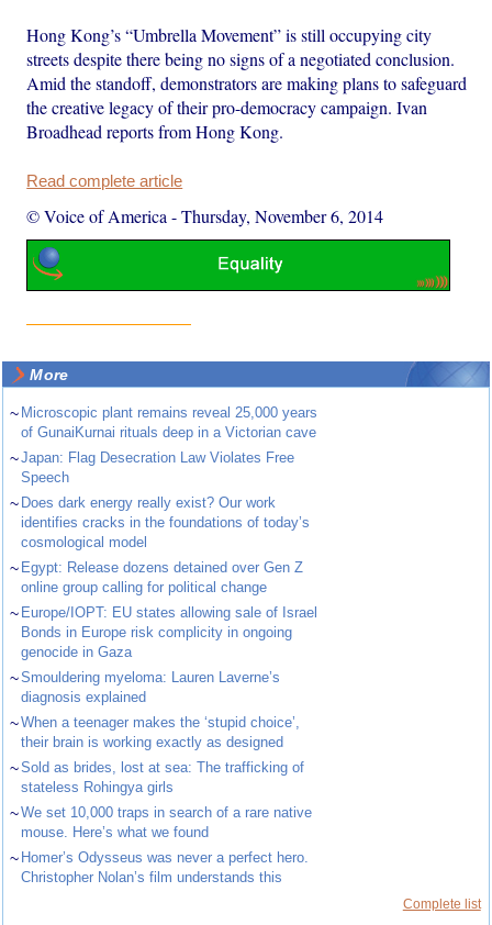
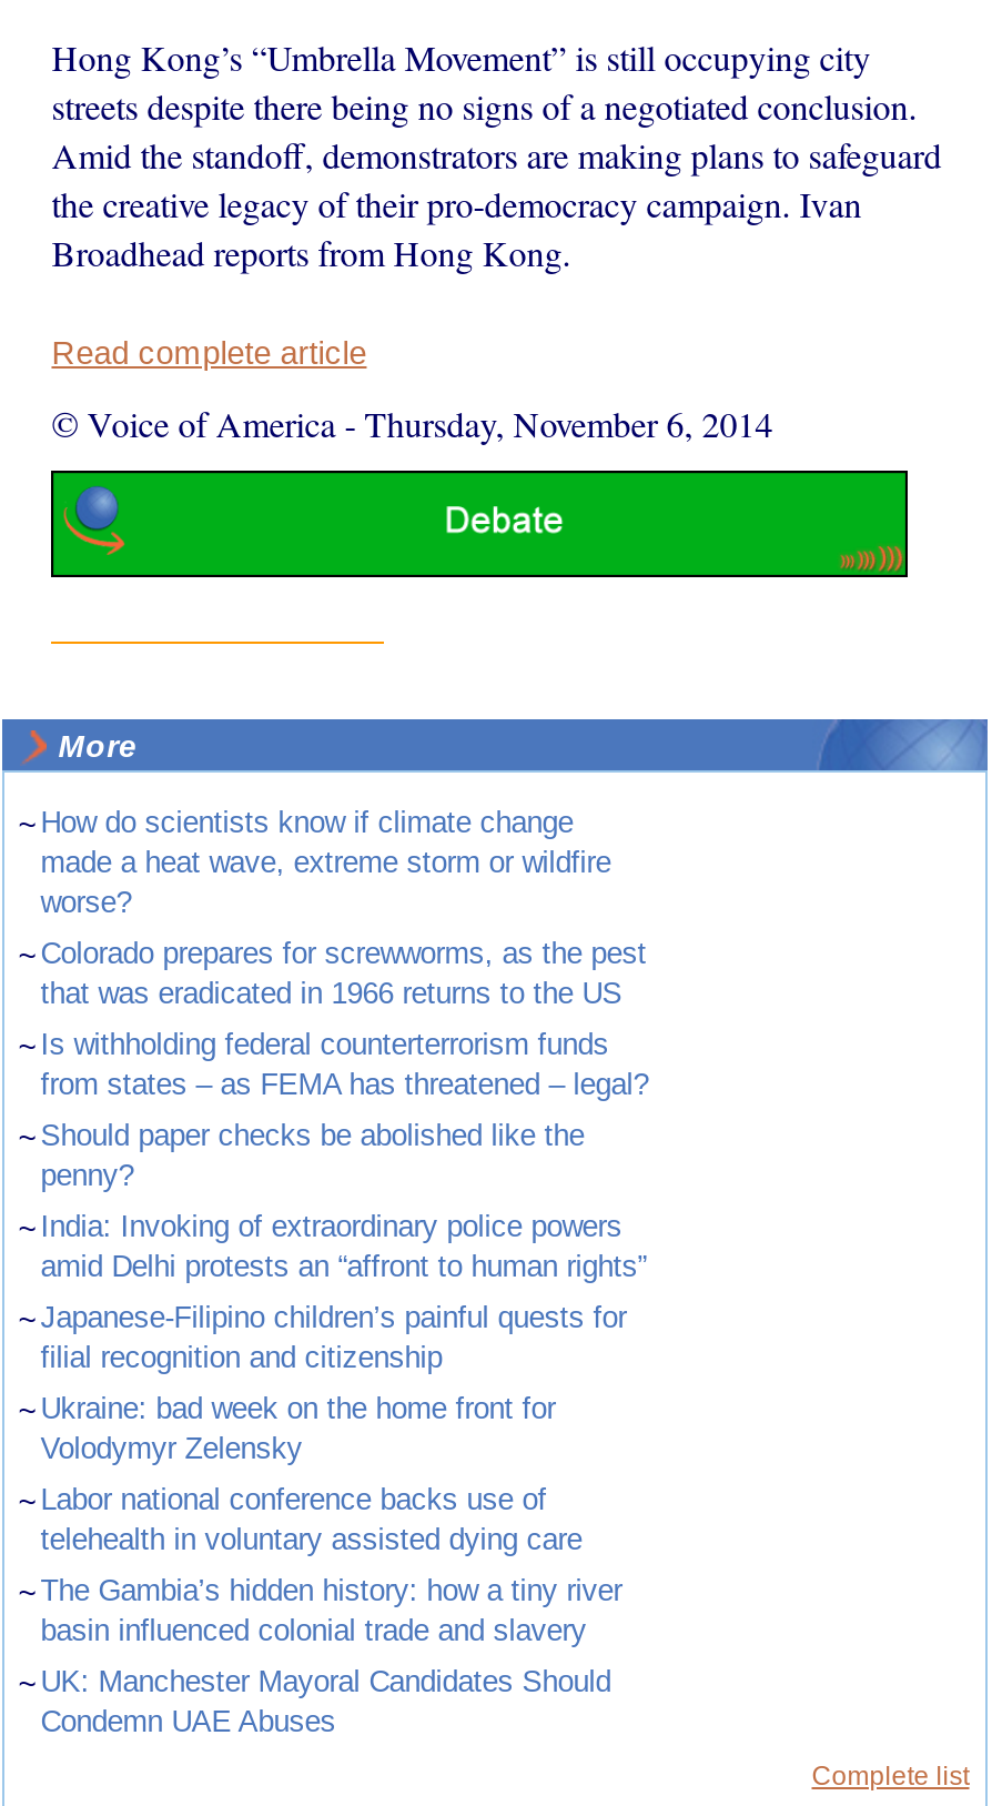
[10,405,318,441] ~ Microscopic plant remains reveal 25,000 years | of GunaiKurnai rituals deep in a Victorian cave -> [18,805,611,918] ~ How do scientists know if climate change | made a heat wave, extreme storm or wildfire | worse?
[10,450,295,486] ~ Japan: Flag Desecration Law Violates Free | Speech -> [18,936,646,1009] ~ Colorado prepares for screwworms, as the pest | that was eradicated in 1966 returns to the US
[10,495,310,551] ~ Does dark energy really exist? Our work | identifies cracks in the foundations of today’s | cosmological model -> [18,1027,648,1100] ~ Is withholding federal counterterrorism funds | from states – as FEMA has threatened – legal?
[10,560,303,596] ~ Egypt: Release dozens detained over Gen Z | online group calling for political change -> [18,1118,584,1191] ~ Should paper checks be abolished like the | penny?
[10,605,318,661] ~ Europe/IOPT: EU states allowing sale of Israel | Bonds in Europe risk complicity in ongoing | genocide in Gaza -> [18,1209,646,1282] ~ India: Invoking of extraordinary police powers | amid Delhi protests an “affront to human rights”
[10,670,280,706] ~ Smouldering myeloma: Lauren Laverne’s | diagnosis explained -> [18,1300,626,1373] ~ Japanese-Filipino children’s painful quests for | filial recognition and citizenship
[10,715,300,751] ~ When a teenager makes the ‘stupid choice’, | their brain is working exactly as designed -> [18,1391,555,1464] ~ Ukraine: bad week on the home front for | Volodymyr Zelensky
[10,760,304,796] ~ Sold as brides, lost at sea: The trafficking of | stateless Rohingya girls -> [18,1482,582,1555] ~ Labor national conference backs use of | telehealth in voluntary assisted dying care
[10,805,312,841] ~ We set 10,000 traps in search of a rare native | mouse. Here’s what we found -> [18,1573,622,1646] ~ The Gambia’s hidden history: how a tiny river | basin influenced colonial trade and slavery
[10,850,309,886] ~ Homer’s Odysseus was never a perfect hero. | Christopher Nolan’s film understands this -> [18,1664,611,1737] ~ UK: Manchester Mayoral Candidates Should | Condemn UAE Abuses

